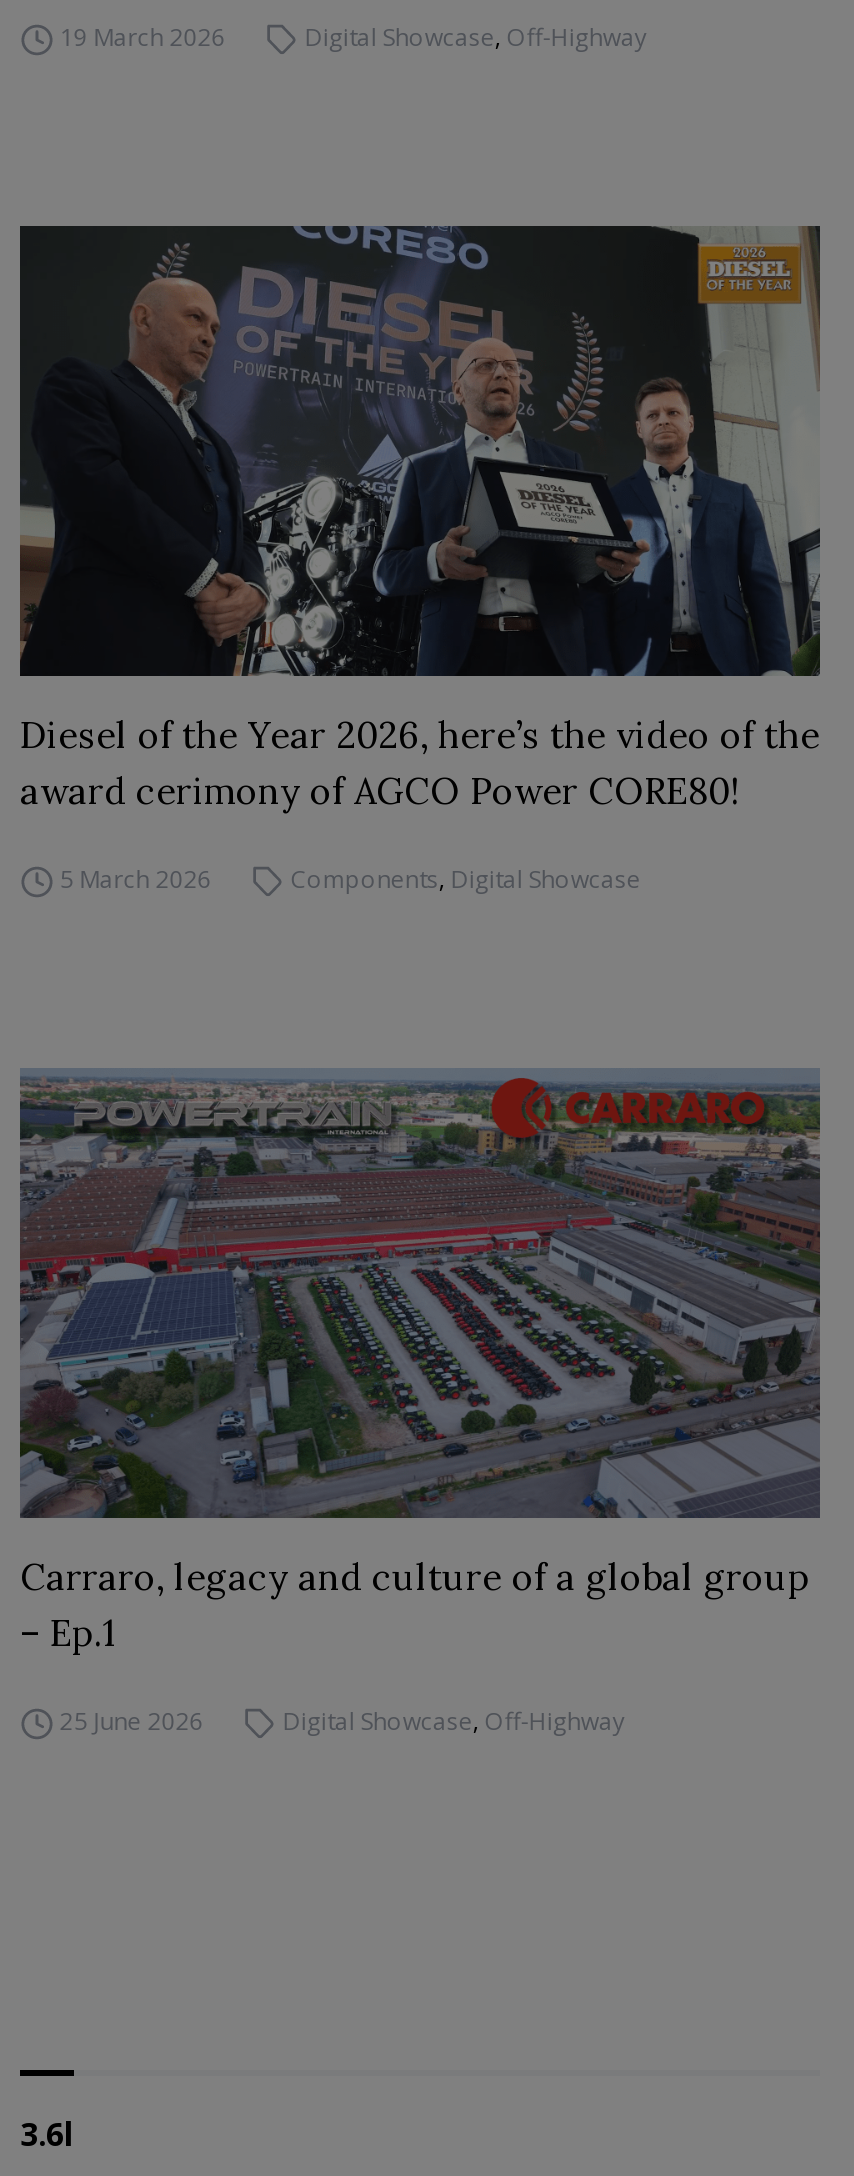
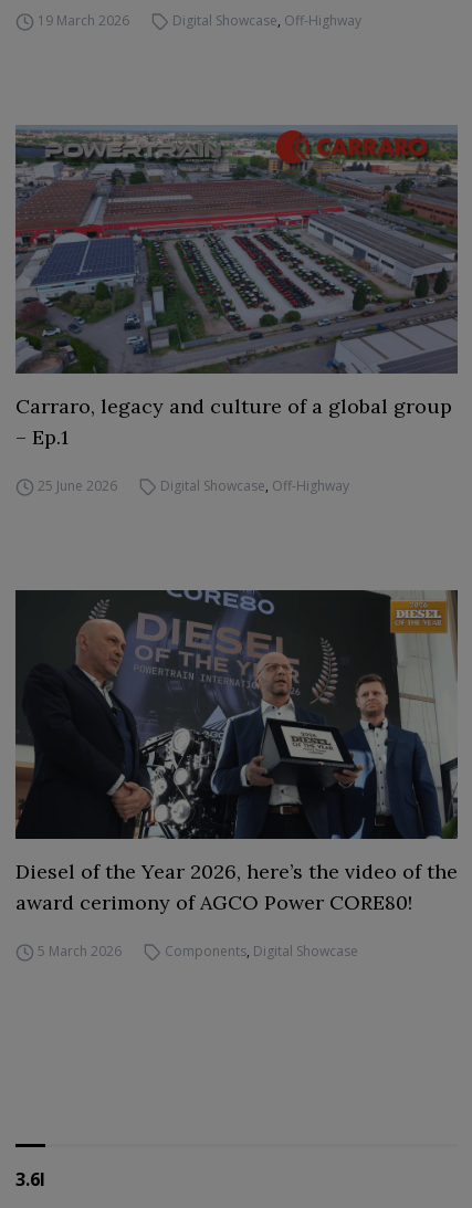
moved [18,224,822,896] -> [14,589,459,960]: [image] | Diesel of the Year 2026, here’s the video of the | award cerimony of AGCO Power CORE80! | 5 March 2026 | Components, Digital Showcase
moved [16,1074,824,1738] -> [13,128,460,495]: [image] | Carraro, legacy and culture of a global group | – Ep.1 | 25 June 2026 | Digital Showcase, Off-Highway

